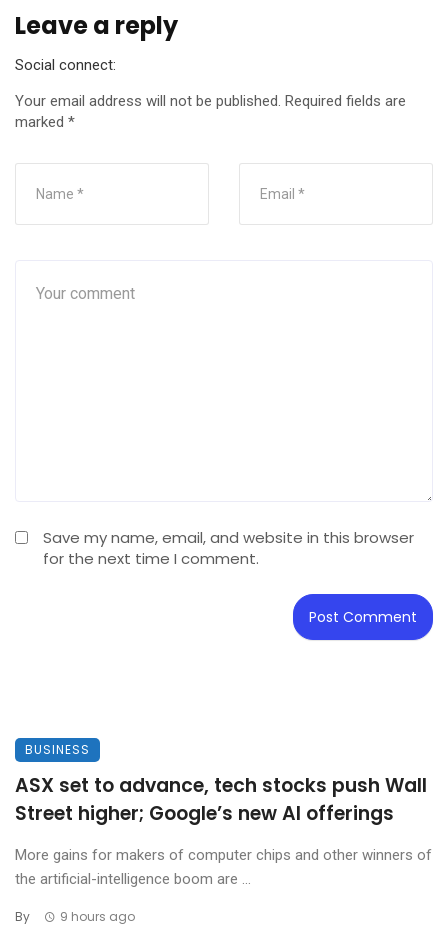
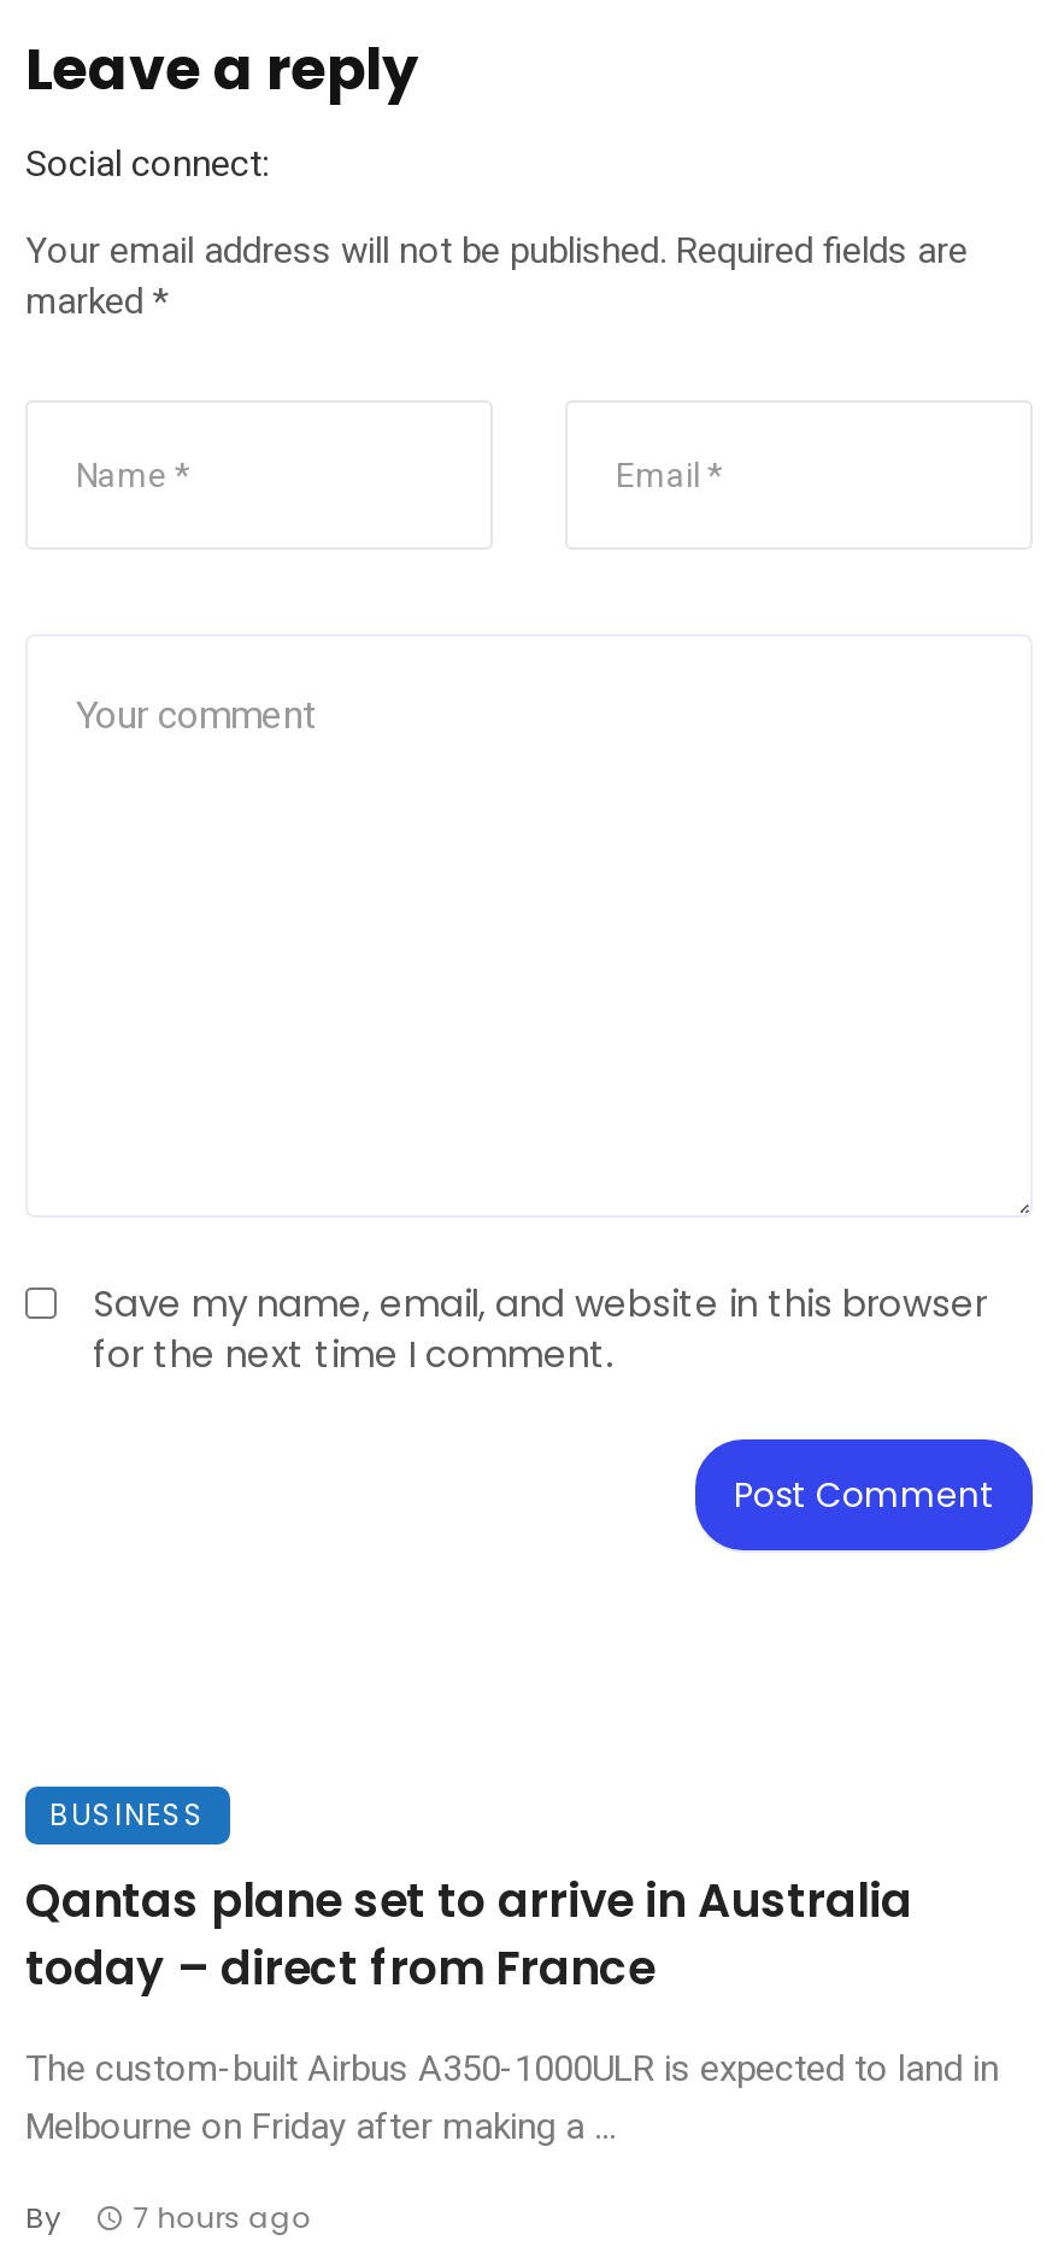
[15,772,427,827] ASX set to advance, tech stocks push Wall | Street higher; Google’s new AI offerings -> [25,1869,912,2002] Qantas plane set to arrive in Australia | today – direct from France
[15,846,432,888] More gains for makers of computer chips and other winners of | the artificial-intelligence boom are ... -> [25,2048,999,2149] The custom-built Airbus A350-1000ULR is expected to land in | Melbourne on Friday after making a ...
[15,908,135,925] By 9 hours ago -> [25,2197,311,2238] By 7 hours ago

